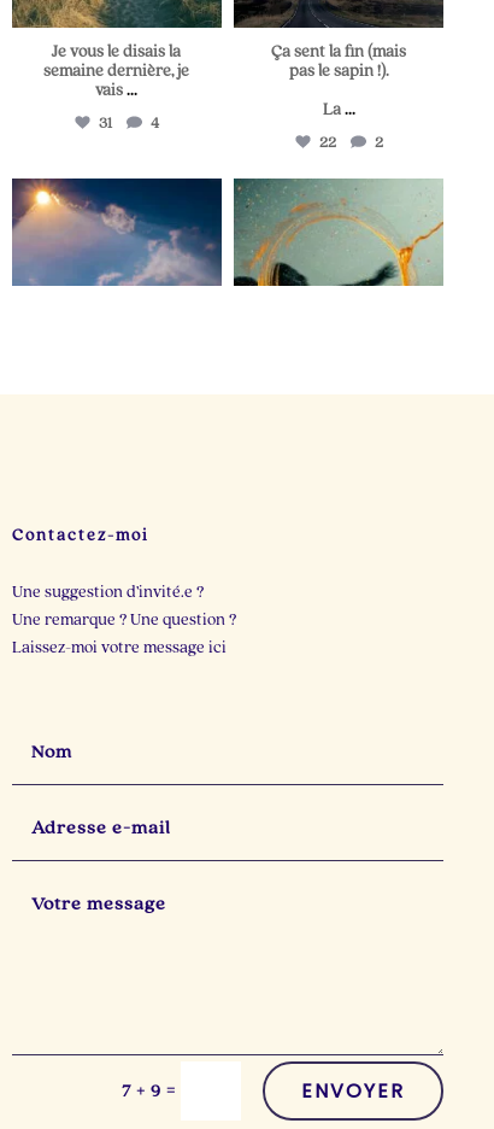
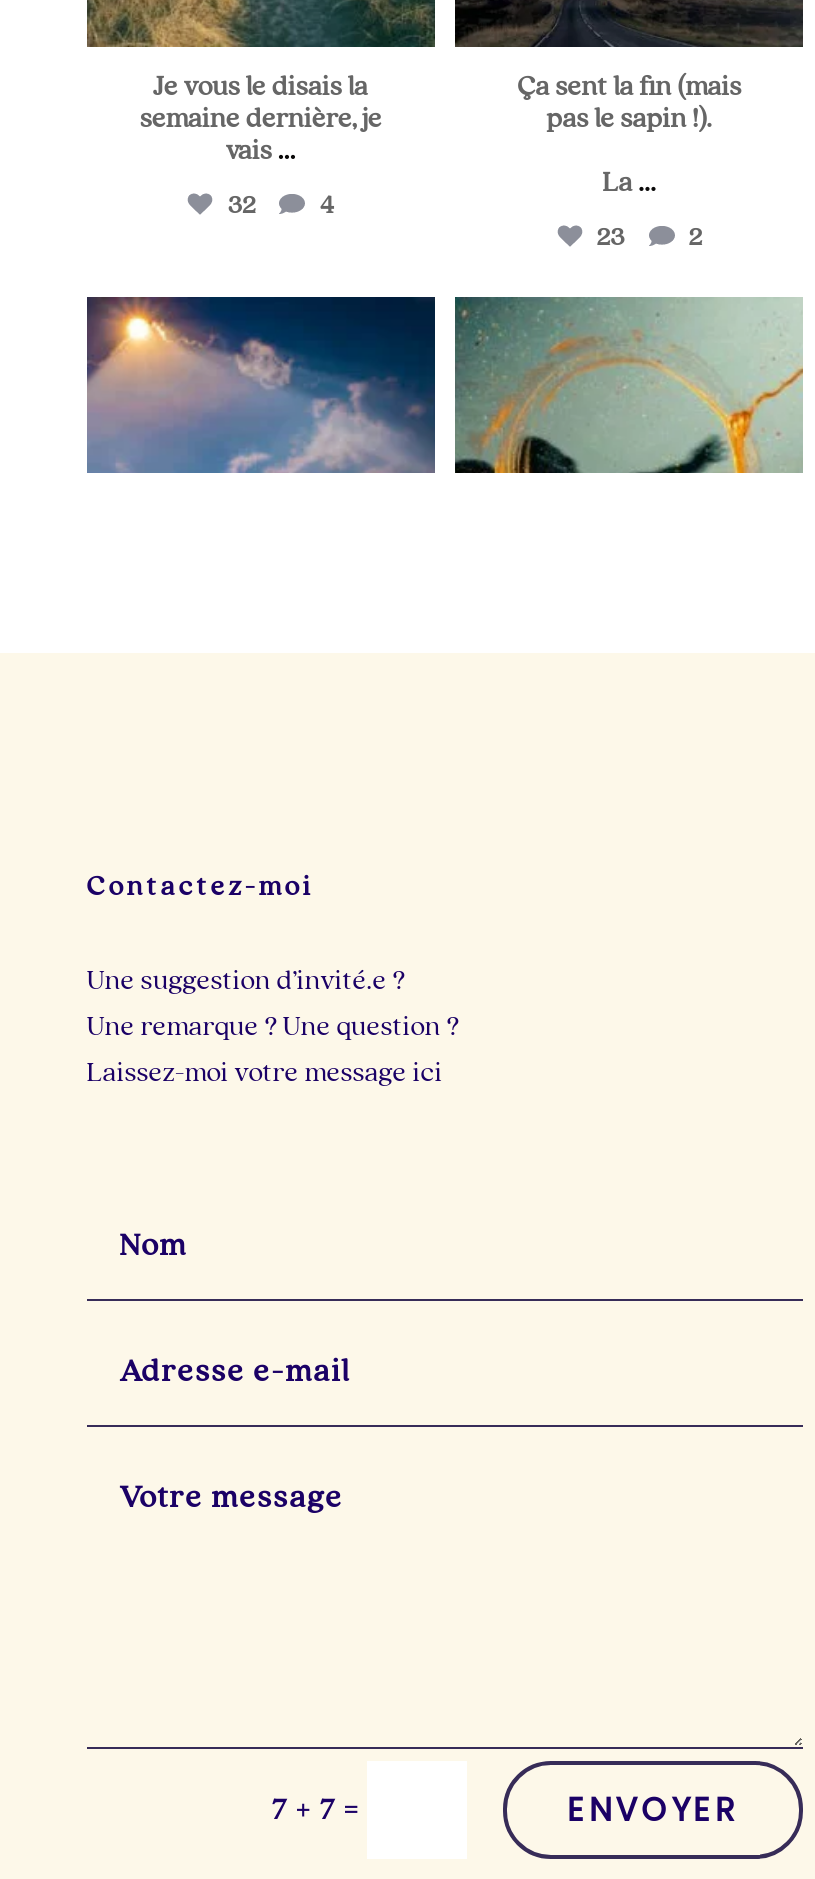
[99,116,114,132] 31 -> [228,192,260,218] 32
[319,135,338,151] 22 -> [596,224,628,250] 23
[122,1081,181,1101] 7 + 9 = -> [271,1793,367,1825] 7 + 7 =

